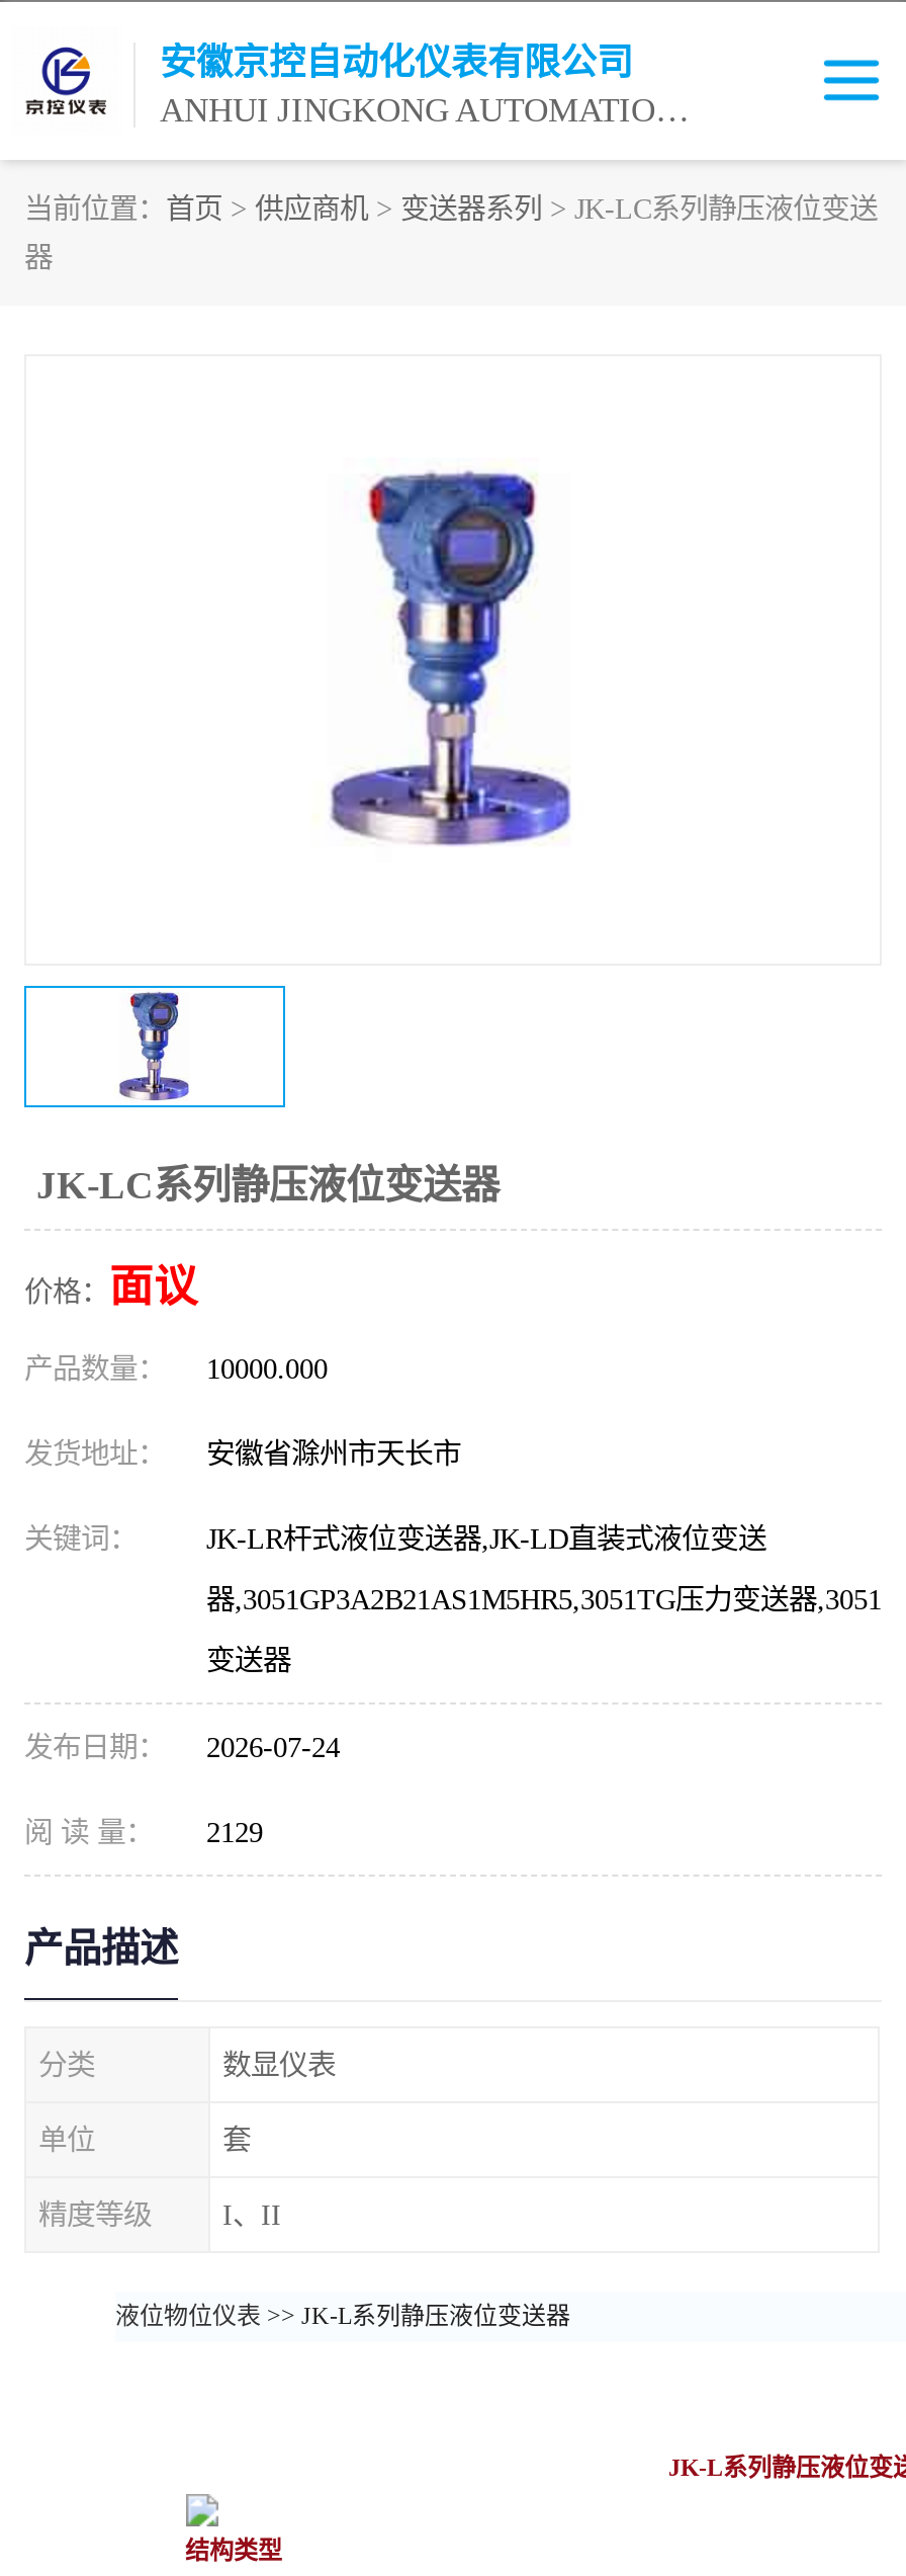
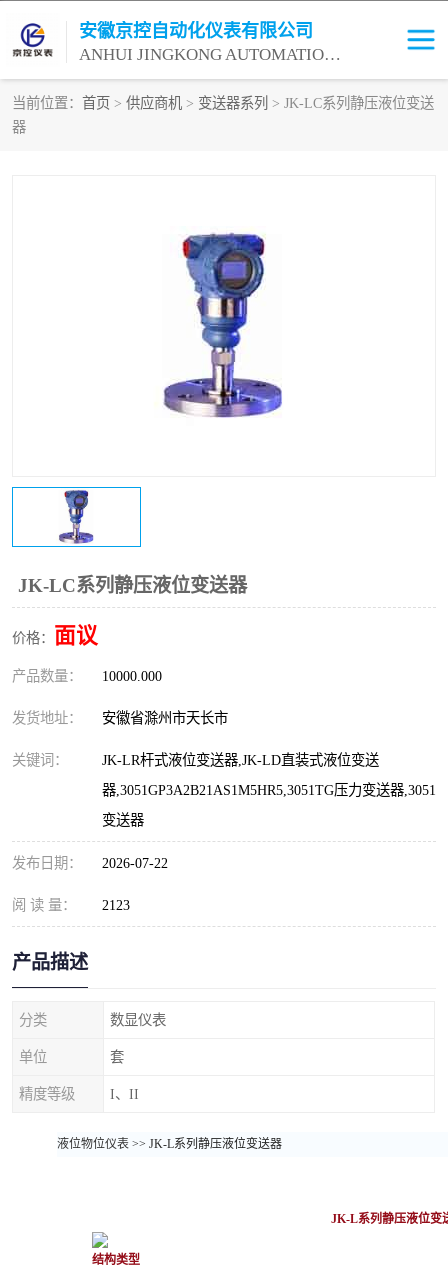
[24,1731,340,1763] 发布日期： 2026-07-24 -> [12,855,168,871] 发布日期： 2026-07-22
[24,1816,263,1848] 阅 读 量： 2129 -> [12,897,130,913] 阅 读 量： 2123

